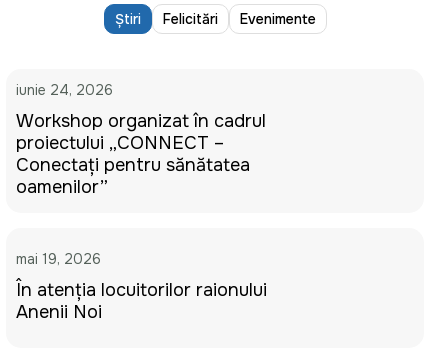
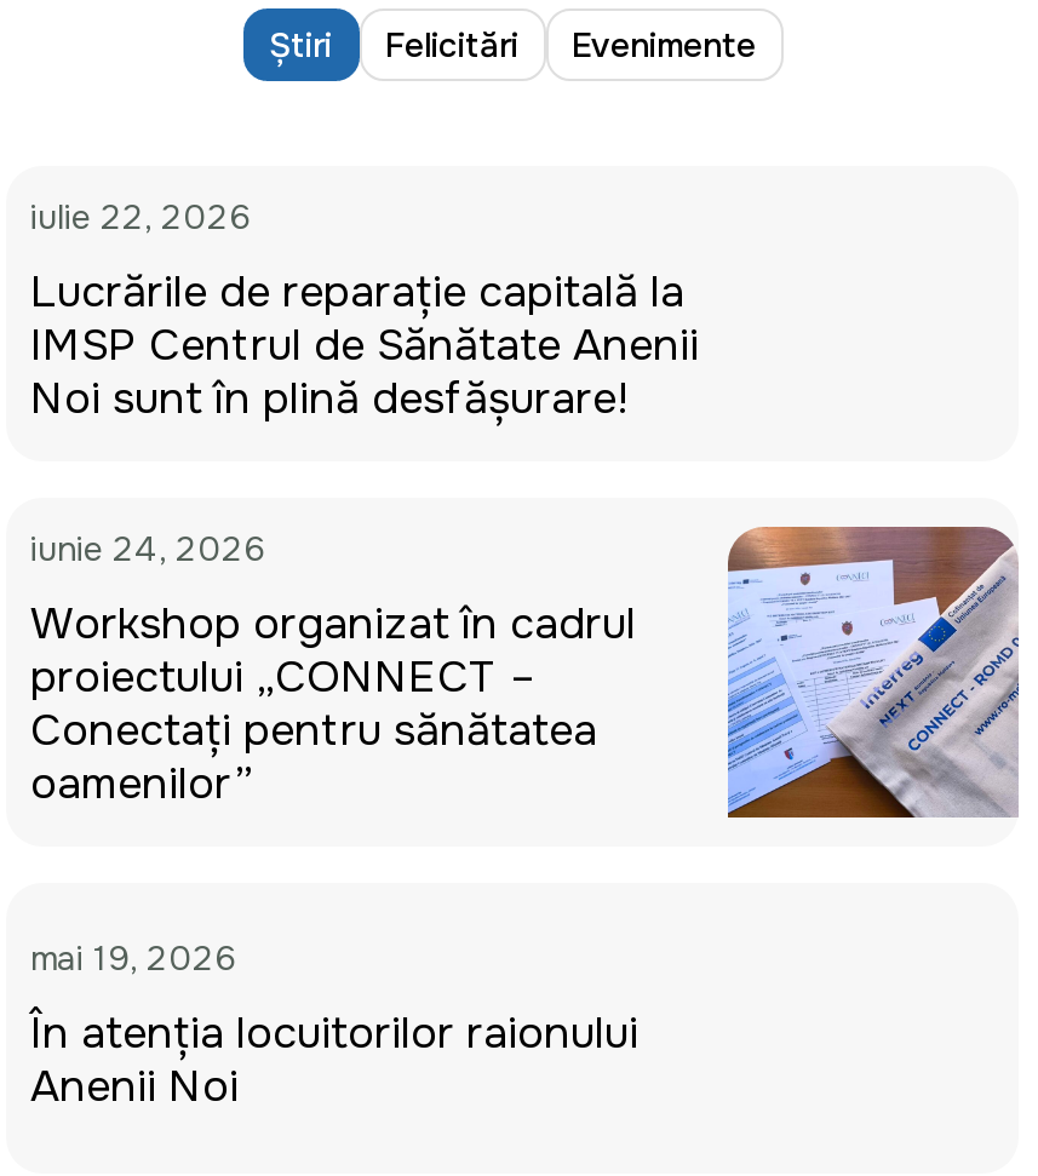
none -> [30,195,699,425] iulie 22, 2026 | Lucrările de reparație capitală la | IMSP Centrul de Sănătate Anenii | Noi sunt în plină desfășurare!
none -> [726,524,1021,820] [image]

